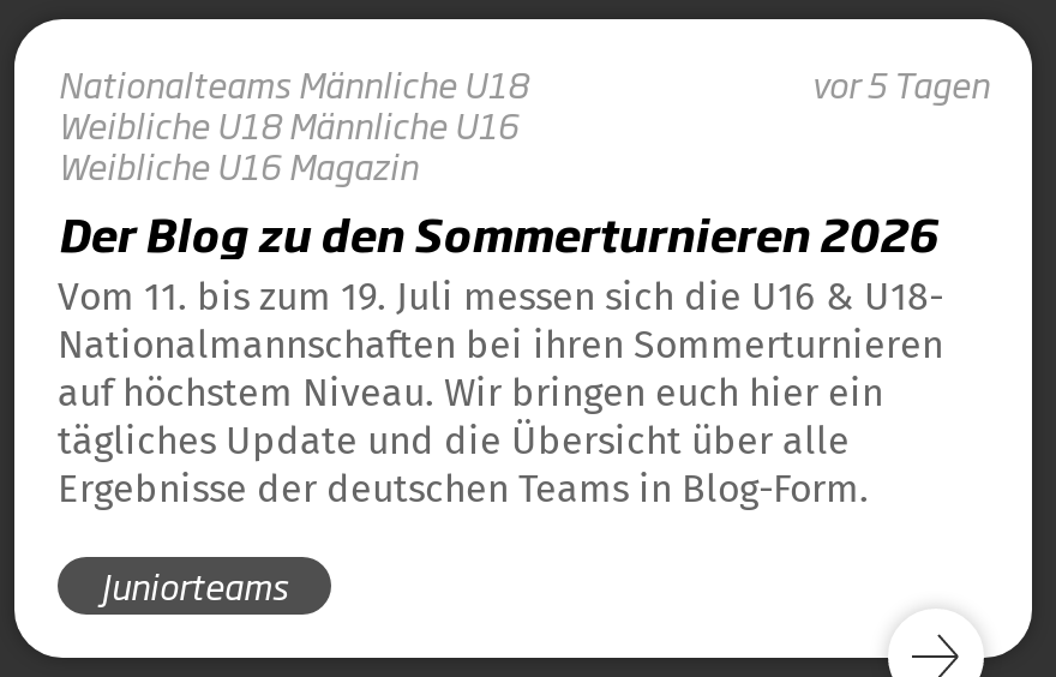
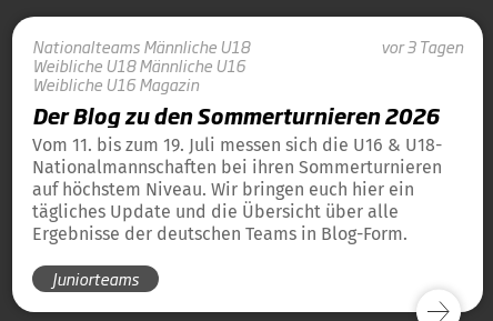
[811,58,989,108] vor 5 Tagen -> [381,34,463,58] vor 3 Tagen

